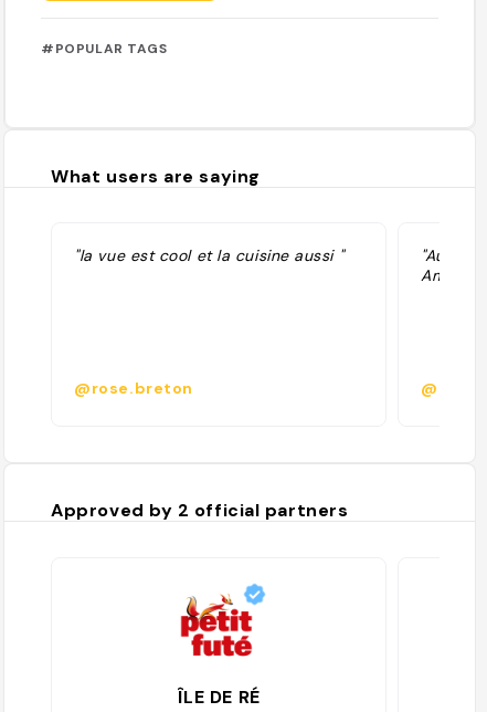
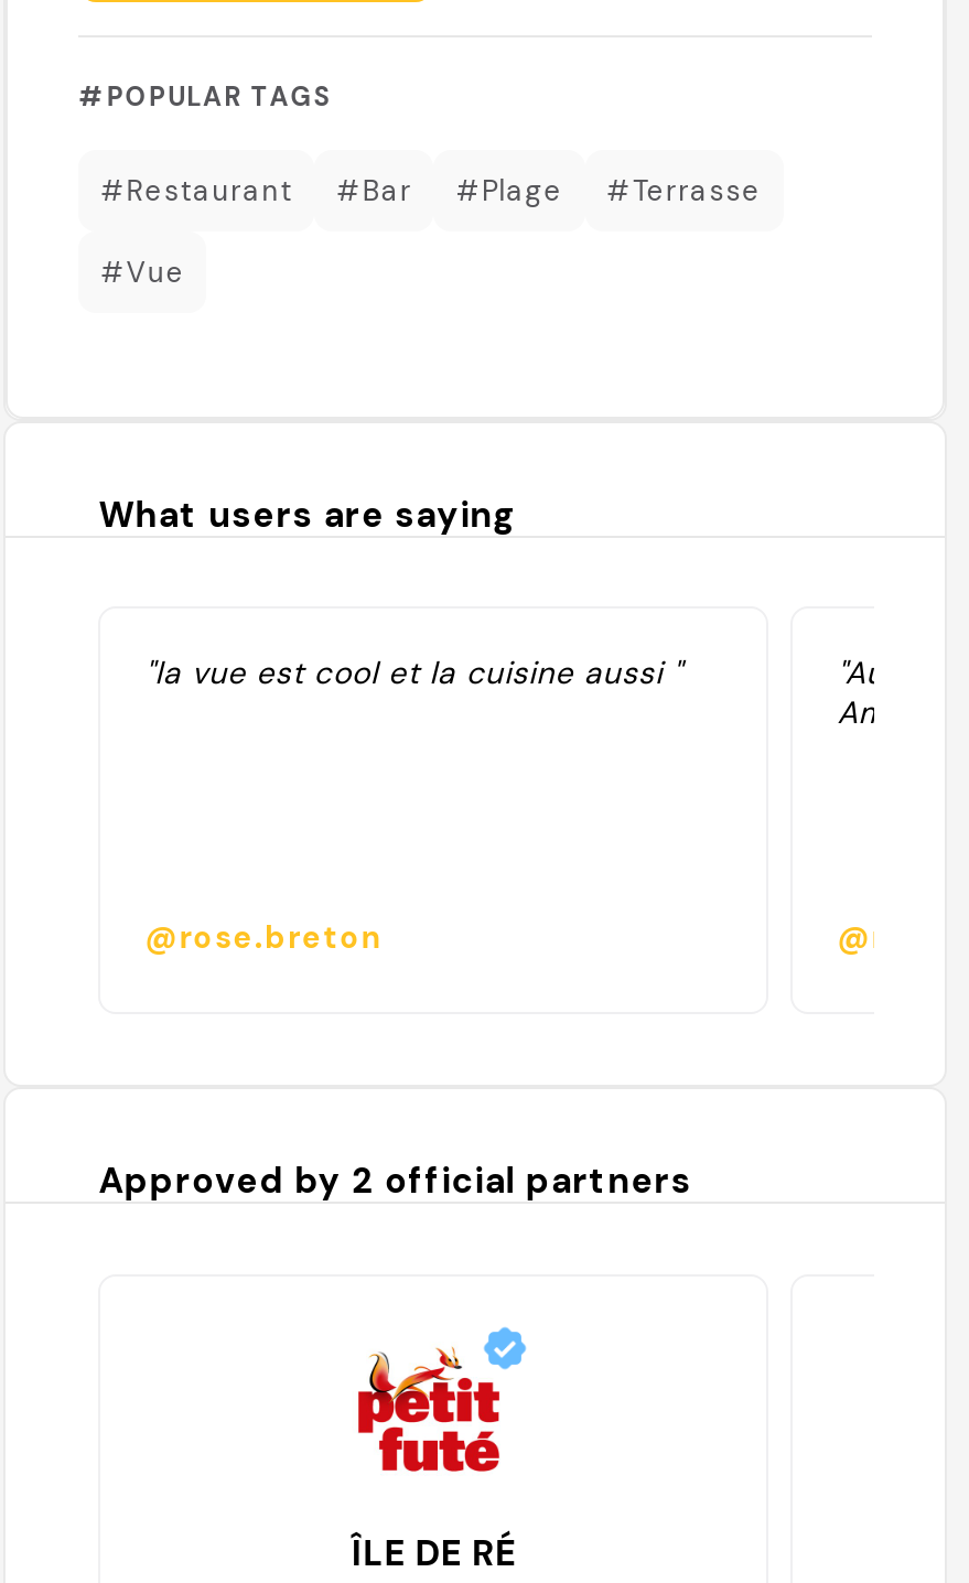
none -> [101,171,761,290] #Restaurant | #Bar | #Plage | #Terrasse | #Vue

